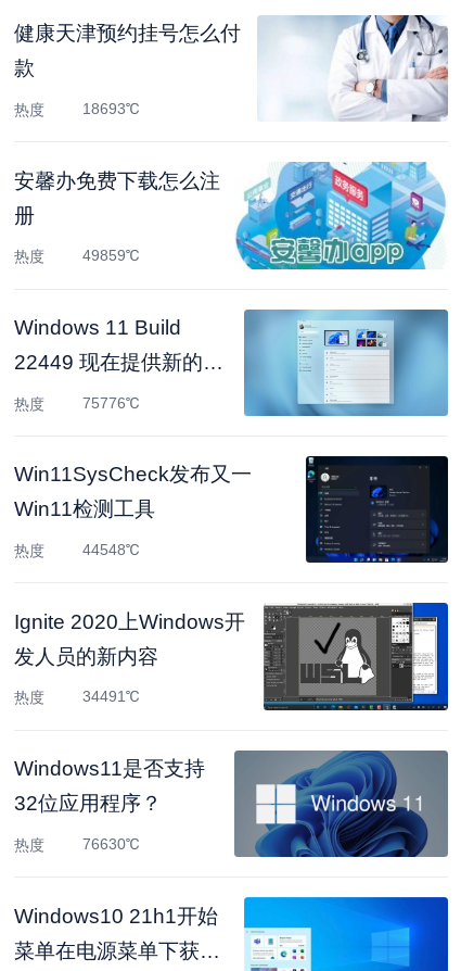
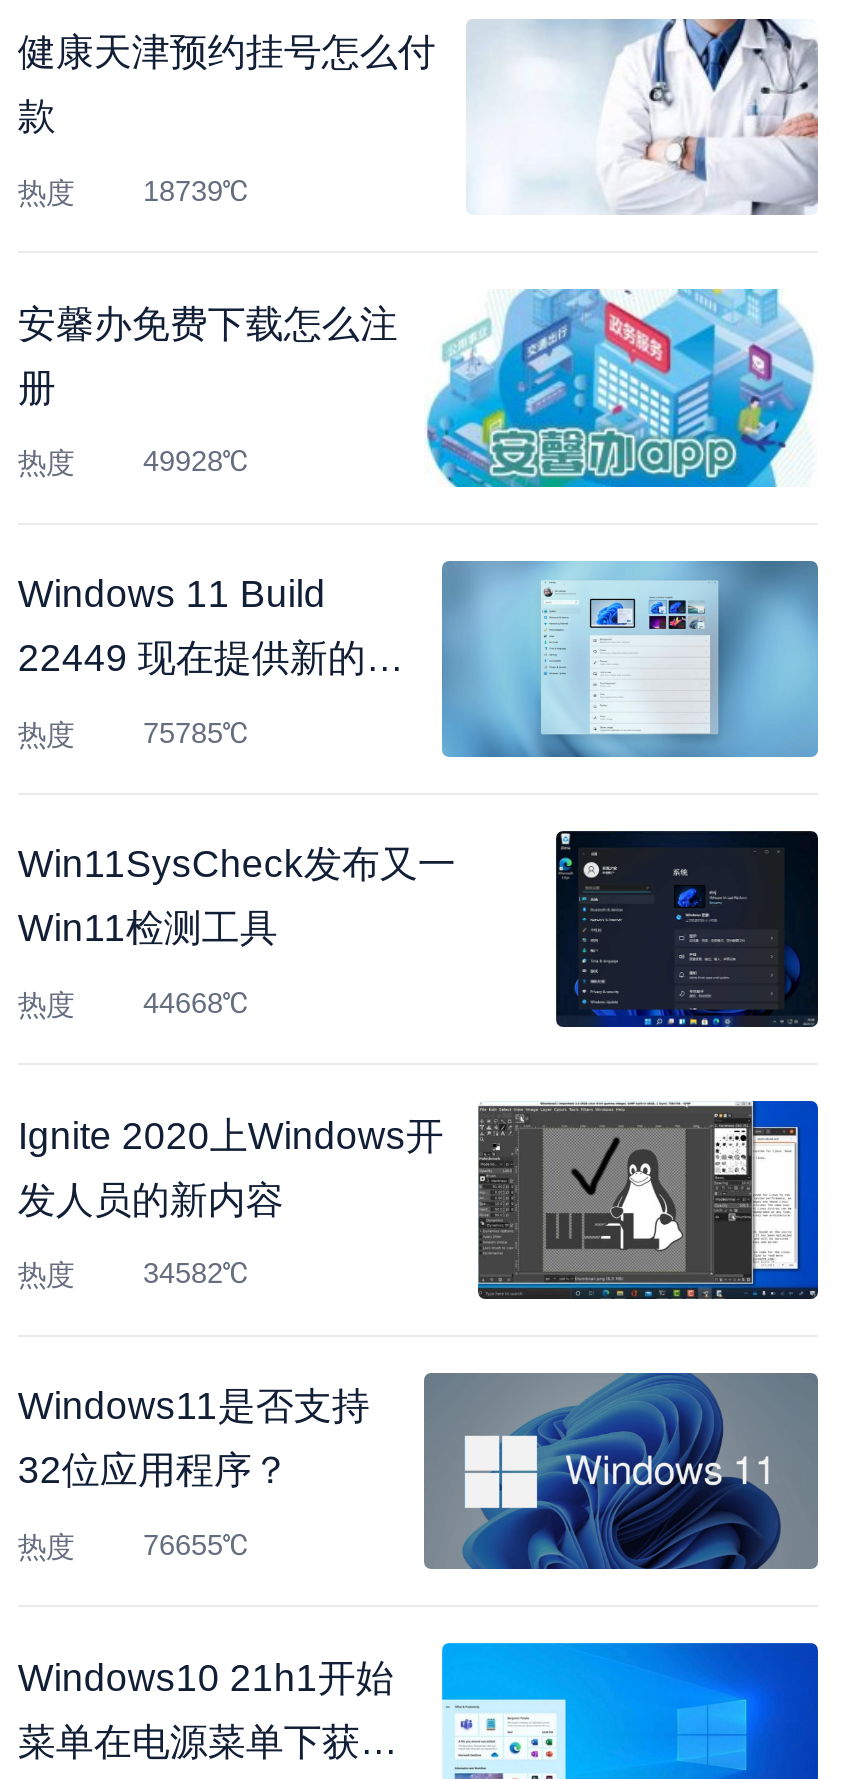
[82,100,139,117] 18693℃ -> [143,175,249,207] 18739℃
[82,247,139,264] 49859℃ -> [143,445,249,477] 49928℃
[82,394,139,411] 75776℃ -> [143,716,249,748] 75785℃
[82,541,139,558] 44548℃ -> [143,987,249,1019] 44668℃
[82,688,139,705] 34491℃ -> [143,1257,249,1289] 34582℃
[82,835,139,852] 76630℃ -> [143,1528,249,1560] 76655℃

